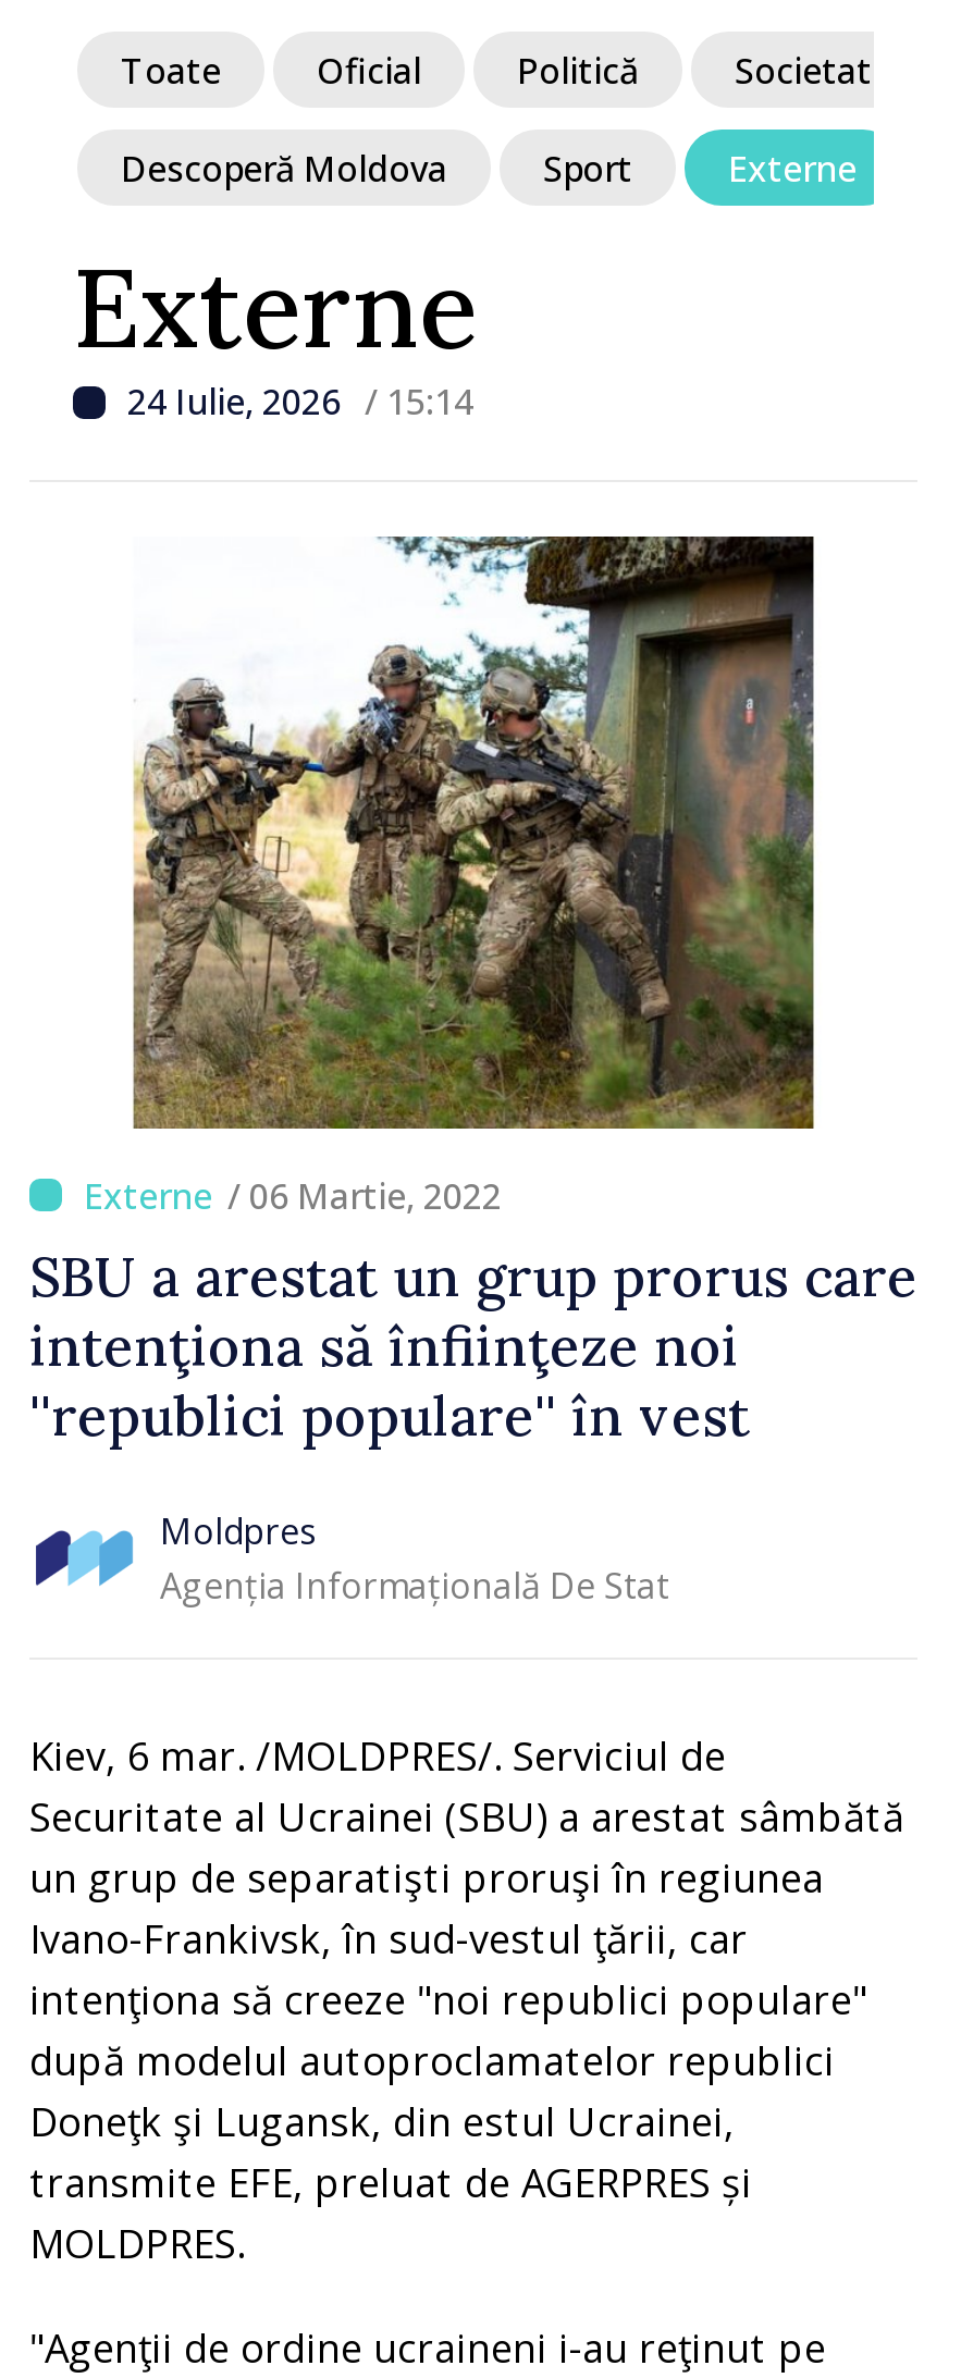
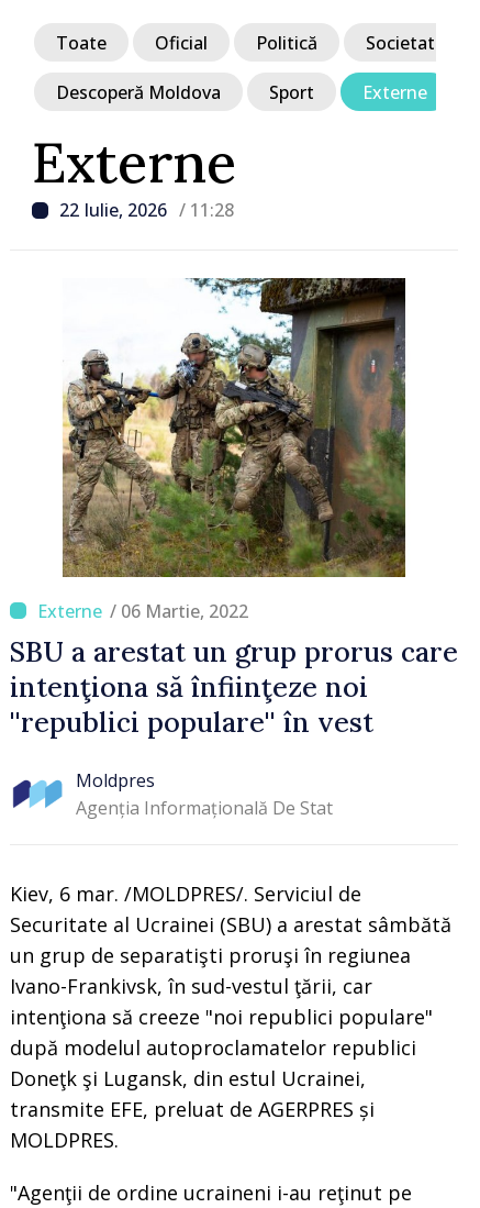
[127,378,473,426] 24 Iulie, 2026 / 15:14 -> [59,198,234,222] 22 Iulie, 2026 / 11:28

